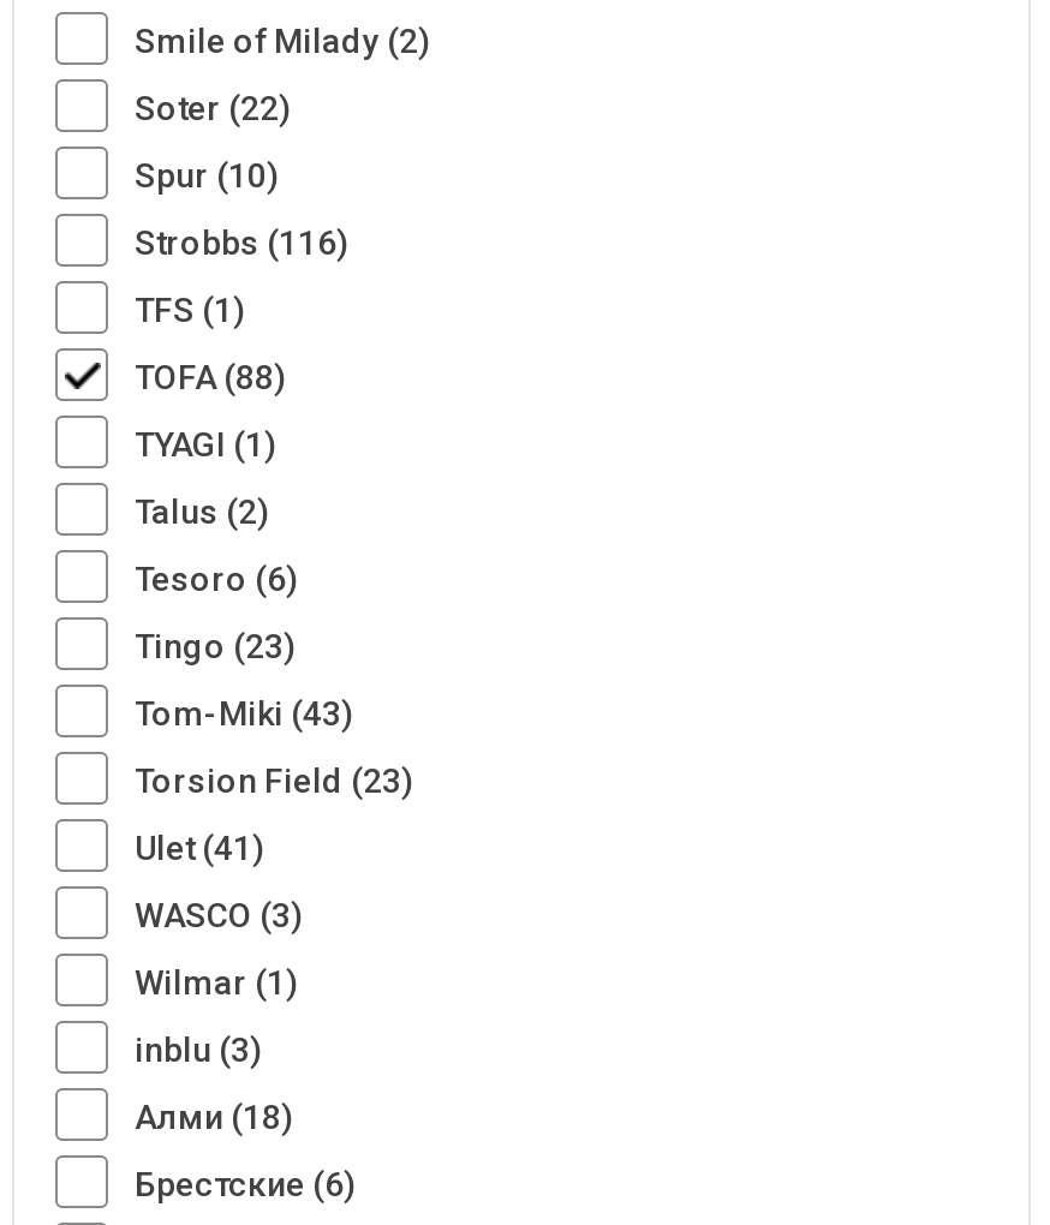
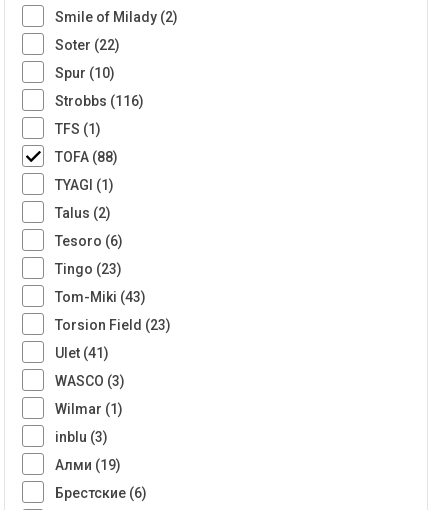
[135,1098,293,1137] Алми (18) -> [55,457,121,473] Алми (19)

